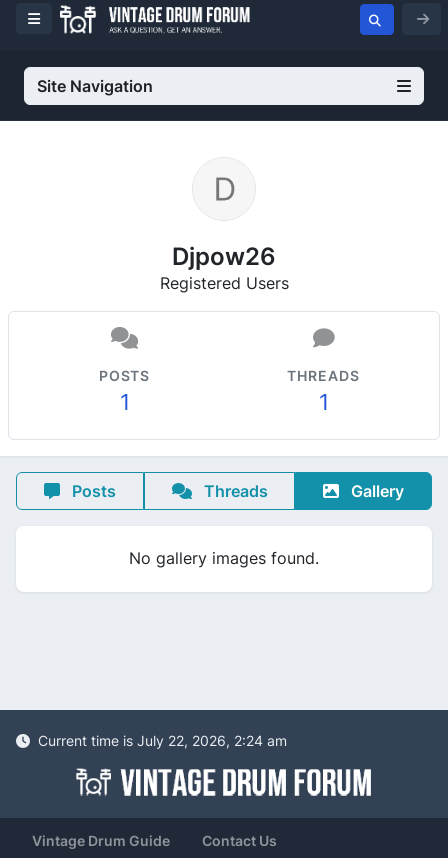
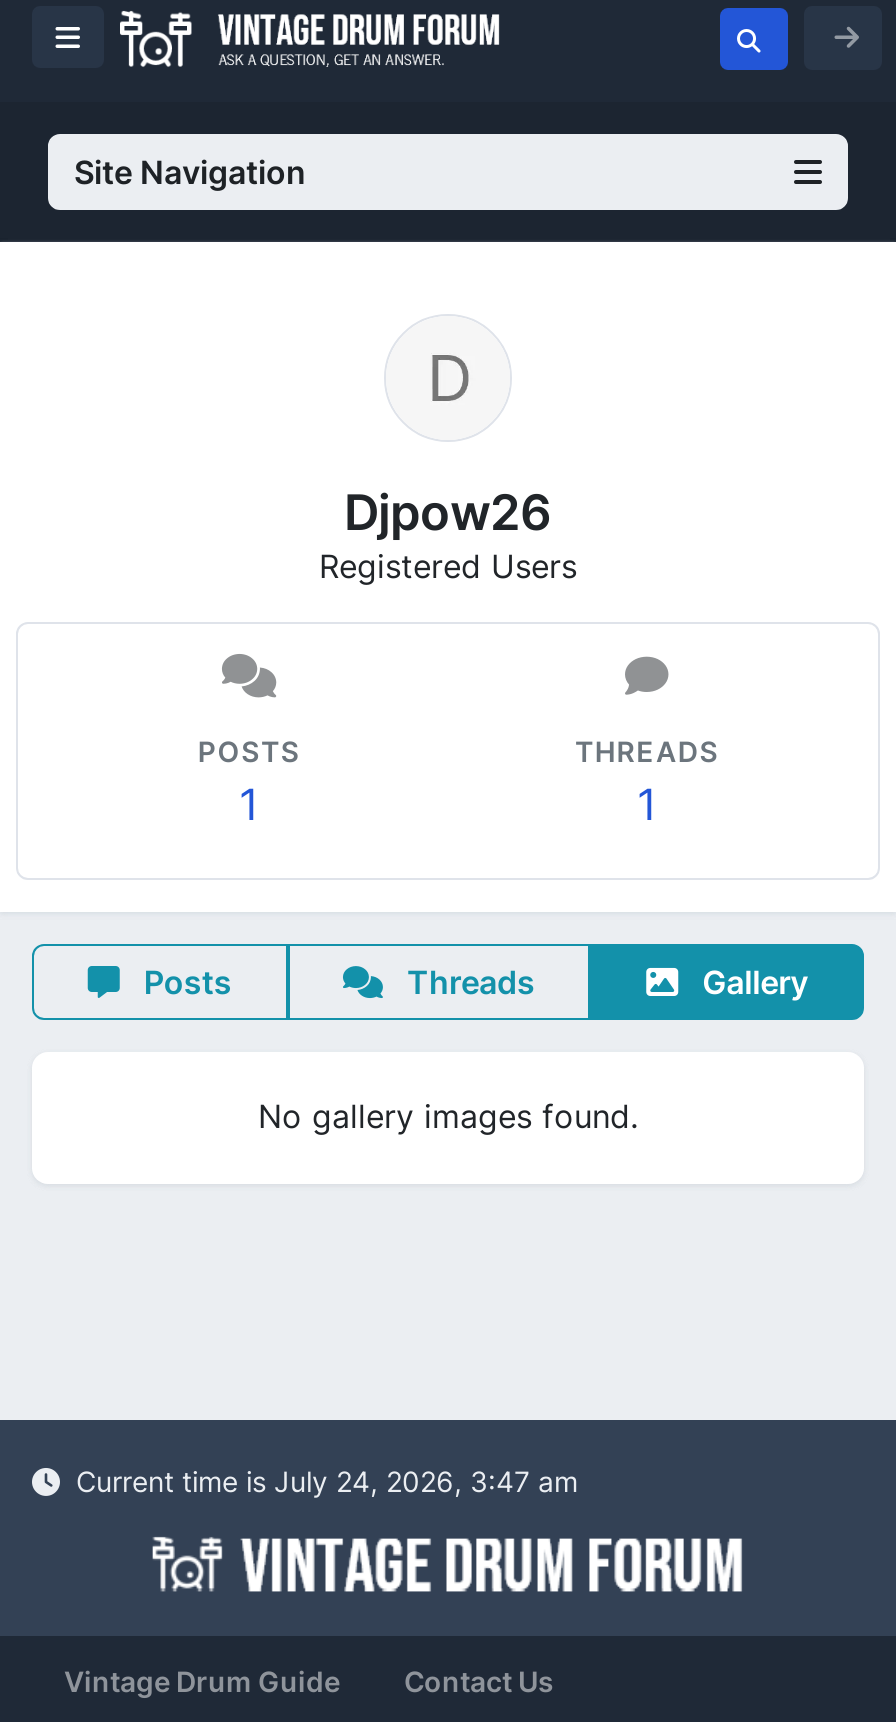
[34,732,287,749] Current time is July 22, 2026, 2:24 am -> [68,1463,578,1497] Current time is July 24, 2026, 3:47 am

